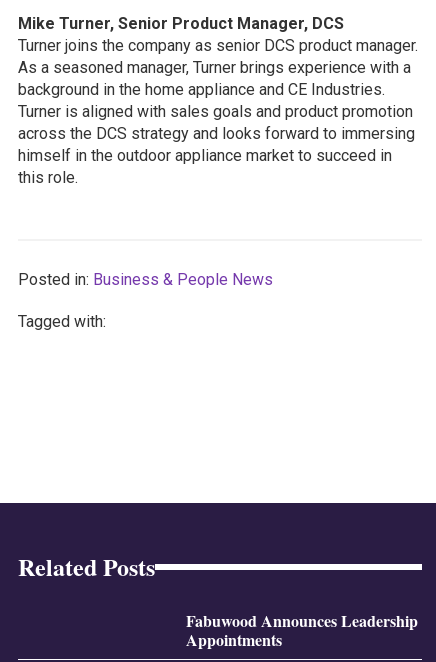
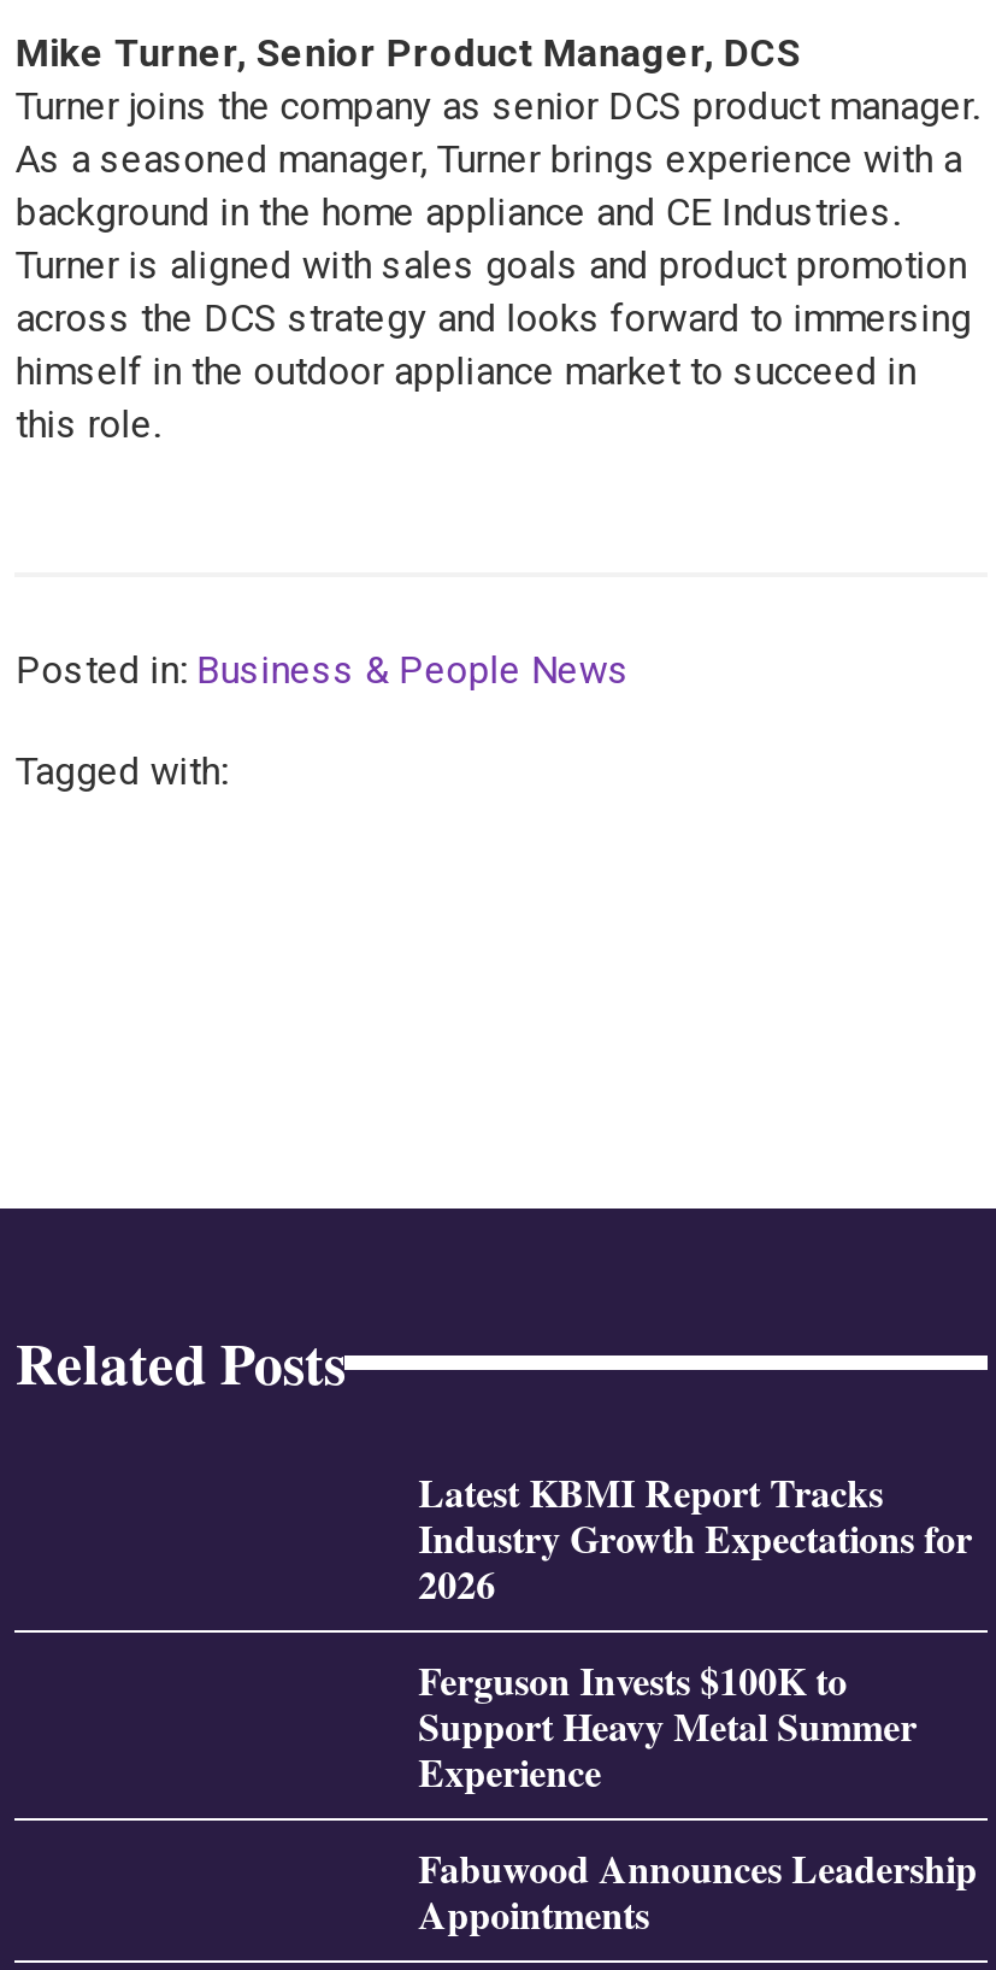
none -> [418,1463,972,1798] Latest KBMI Report Tracks | Industry Growth Expectations for | 2026 | Ferguson Invests $100K to | Support Heavy Metal Summer | Experience

